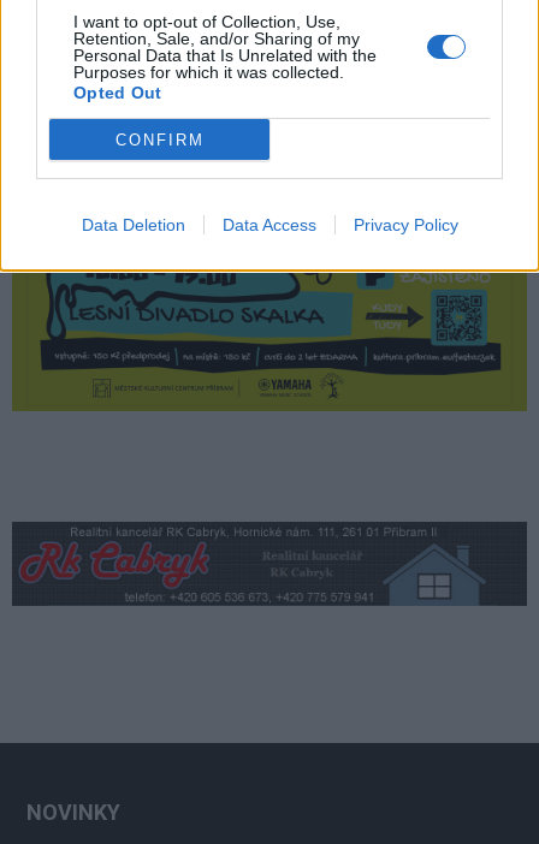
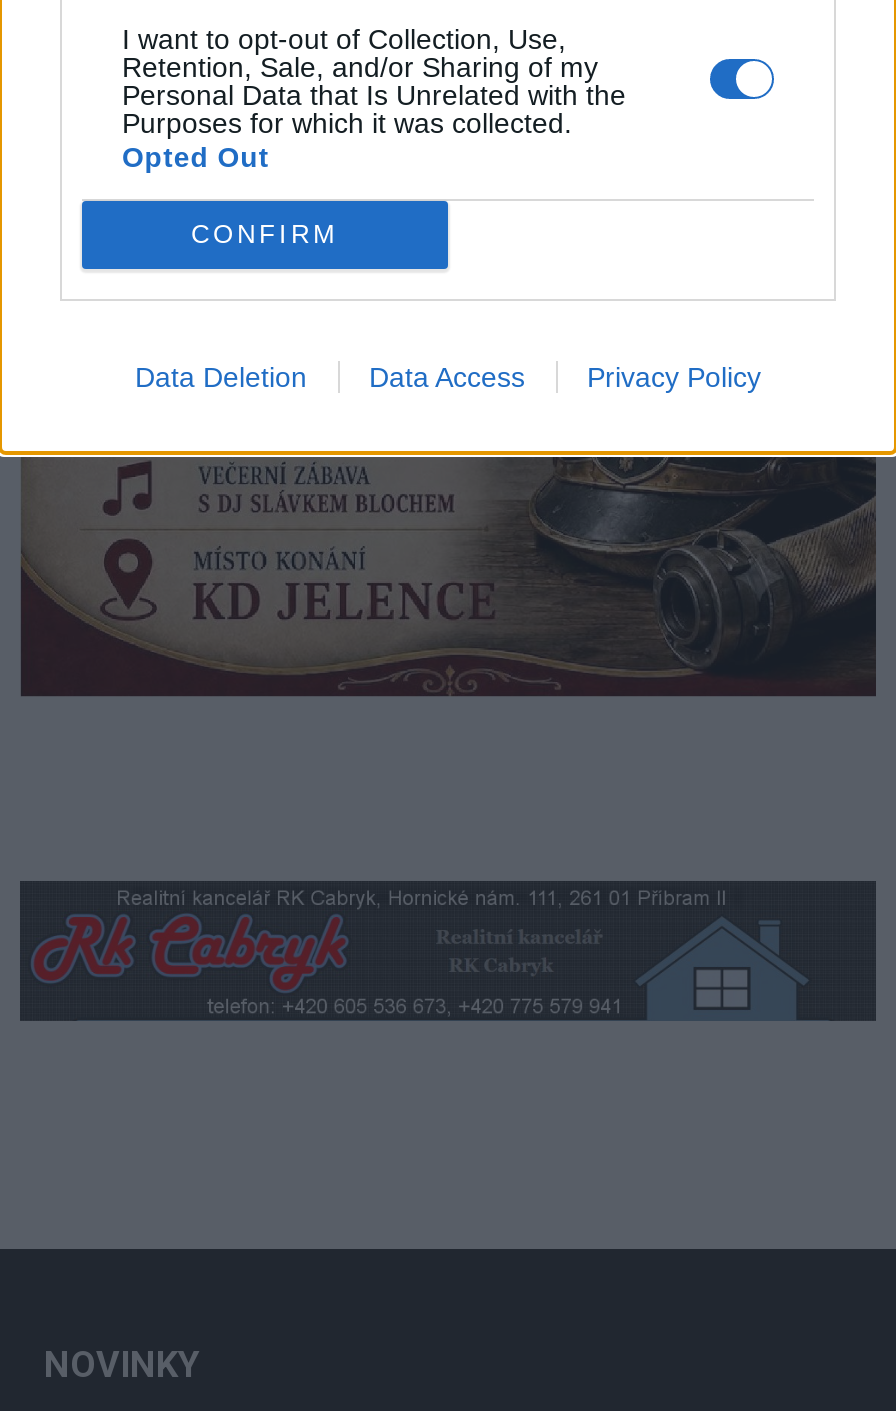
[14,272,526,411] [image] -> [8,450,888,696] [image]

